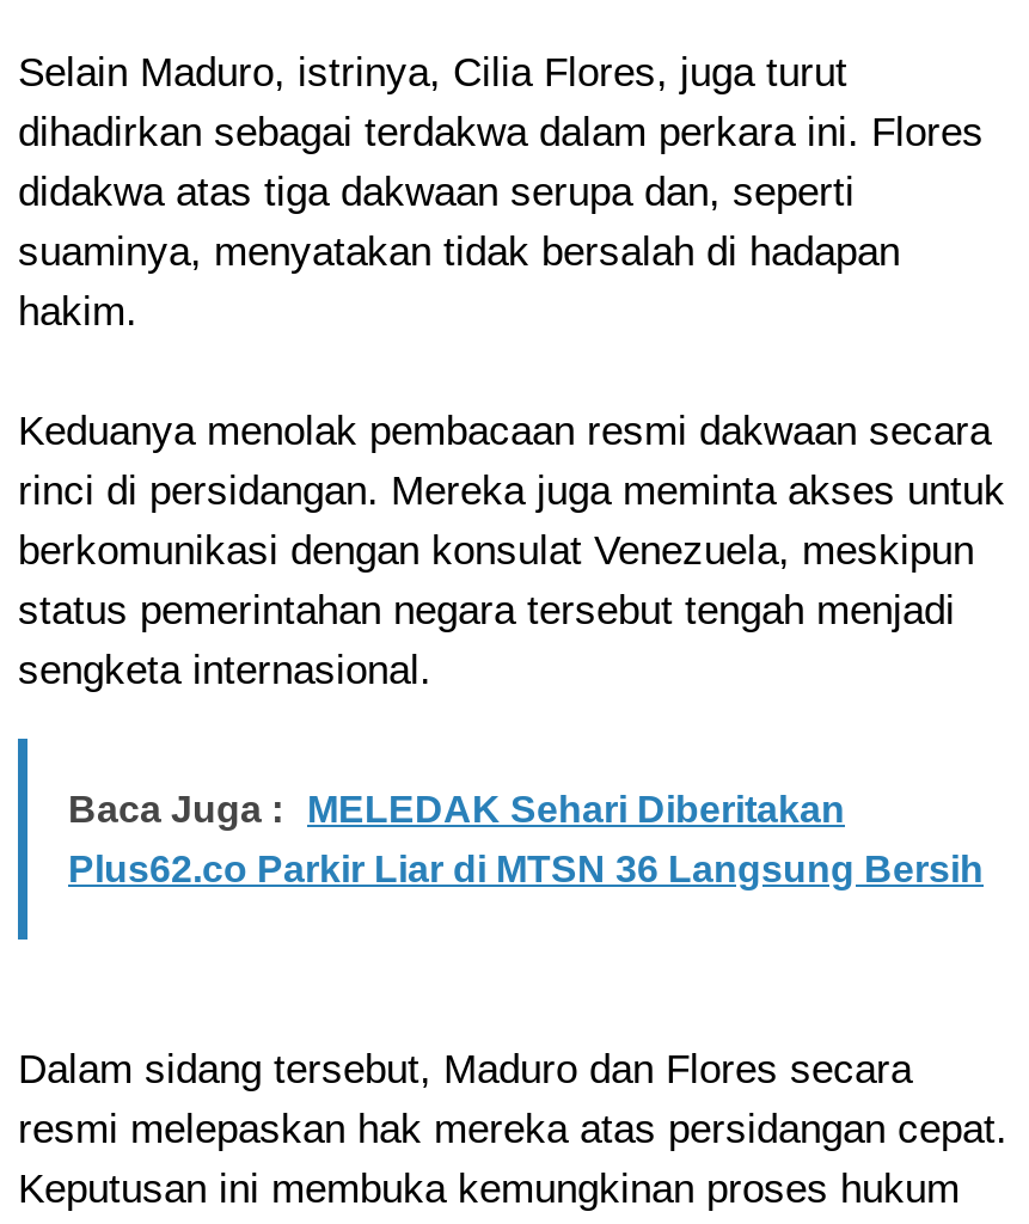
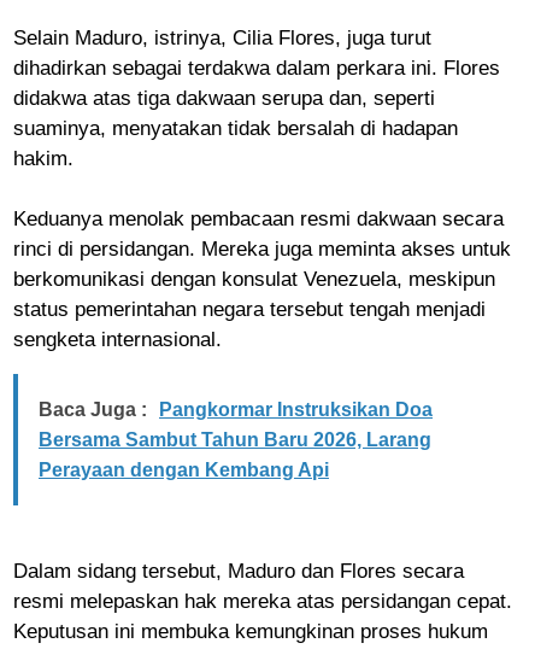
[68,790,984,890] Baca Juga : MELEDAK Sehari Diberitakan | Plus62.co Parkir Liar di MTSN 36 Langsung Bersih -> [39,400,433,480] Baca Juga : Pangkormar Instruksikan Doa | Bersama Sambut Tahun Baru 2026, Larang | Perayaan dengan Kembang Api

